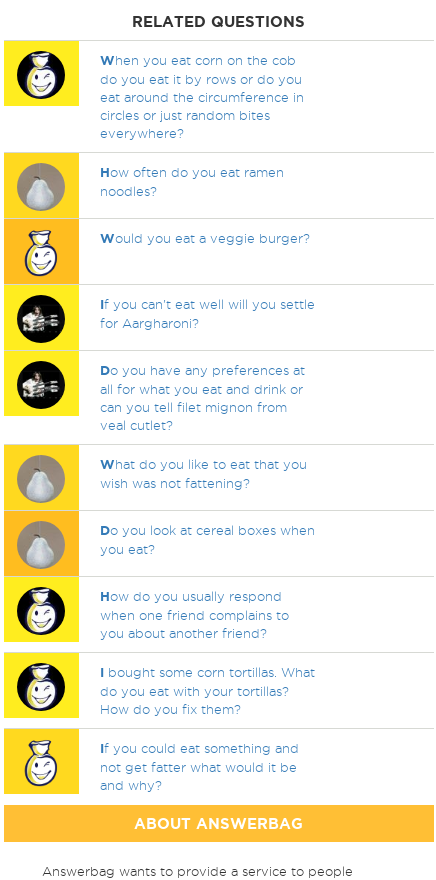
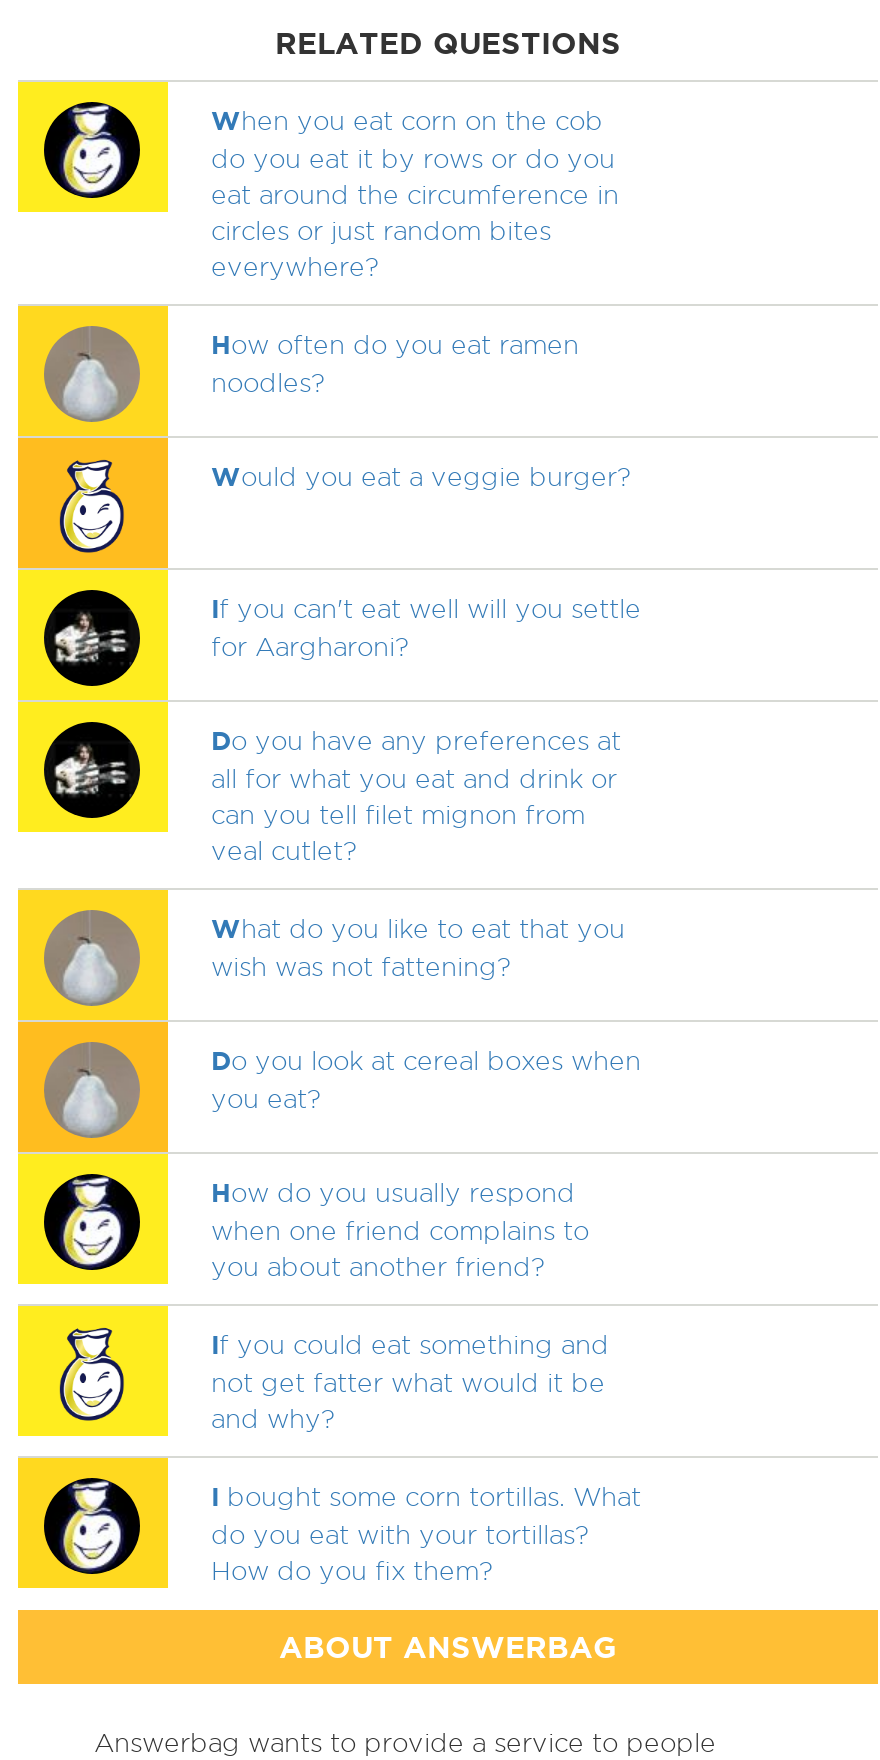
moved [17,662,315,716] -> [44,1476,641,1584]: [image] | I bought some corn tortillas. What | do you eat with your tortillas? | How do you fix them?
moved [17,740,299,792] -> [44,1326,609,1432]: [image] | If you could eat something and | not get fatter what would it be | and why?

